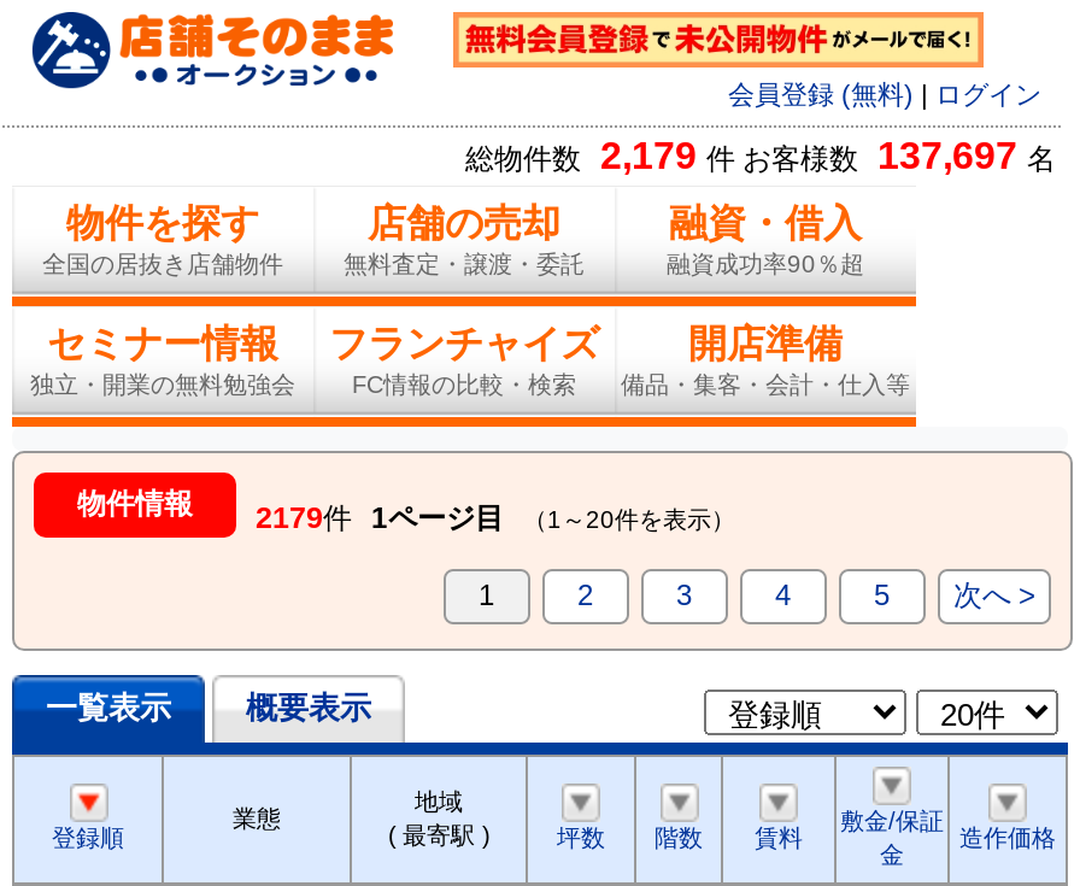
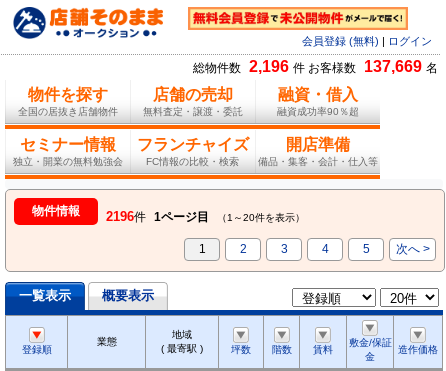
[465,136,1056,177] 総物件数 2,179 件 お客様数 137,697 名 -> [193,58,438,75] 総物件数 2,196 件 お客様数 137,669 名
[77,488,735,536] 物件情報 2179件 1ページ目 （1～20件を表示） -> [32,204,305,224] 物件情報 2196件 1ページ目 （1～20件を表示）

